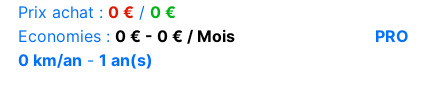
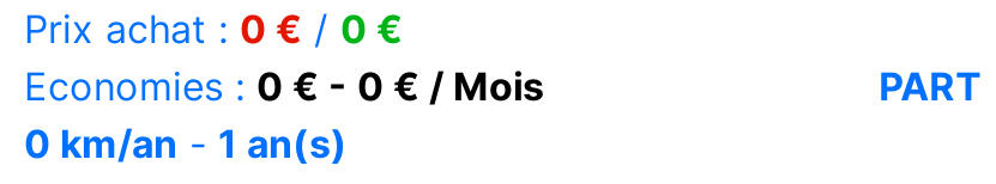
[375,26,409,46] PRO -> [879,63,982,111] PART

